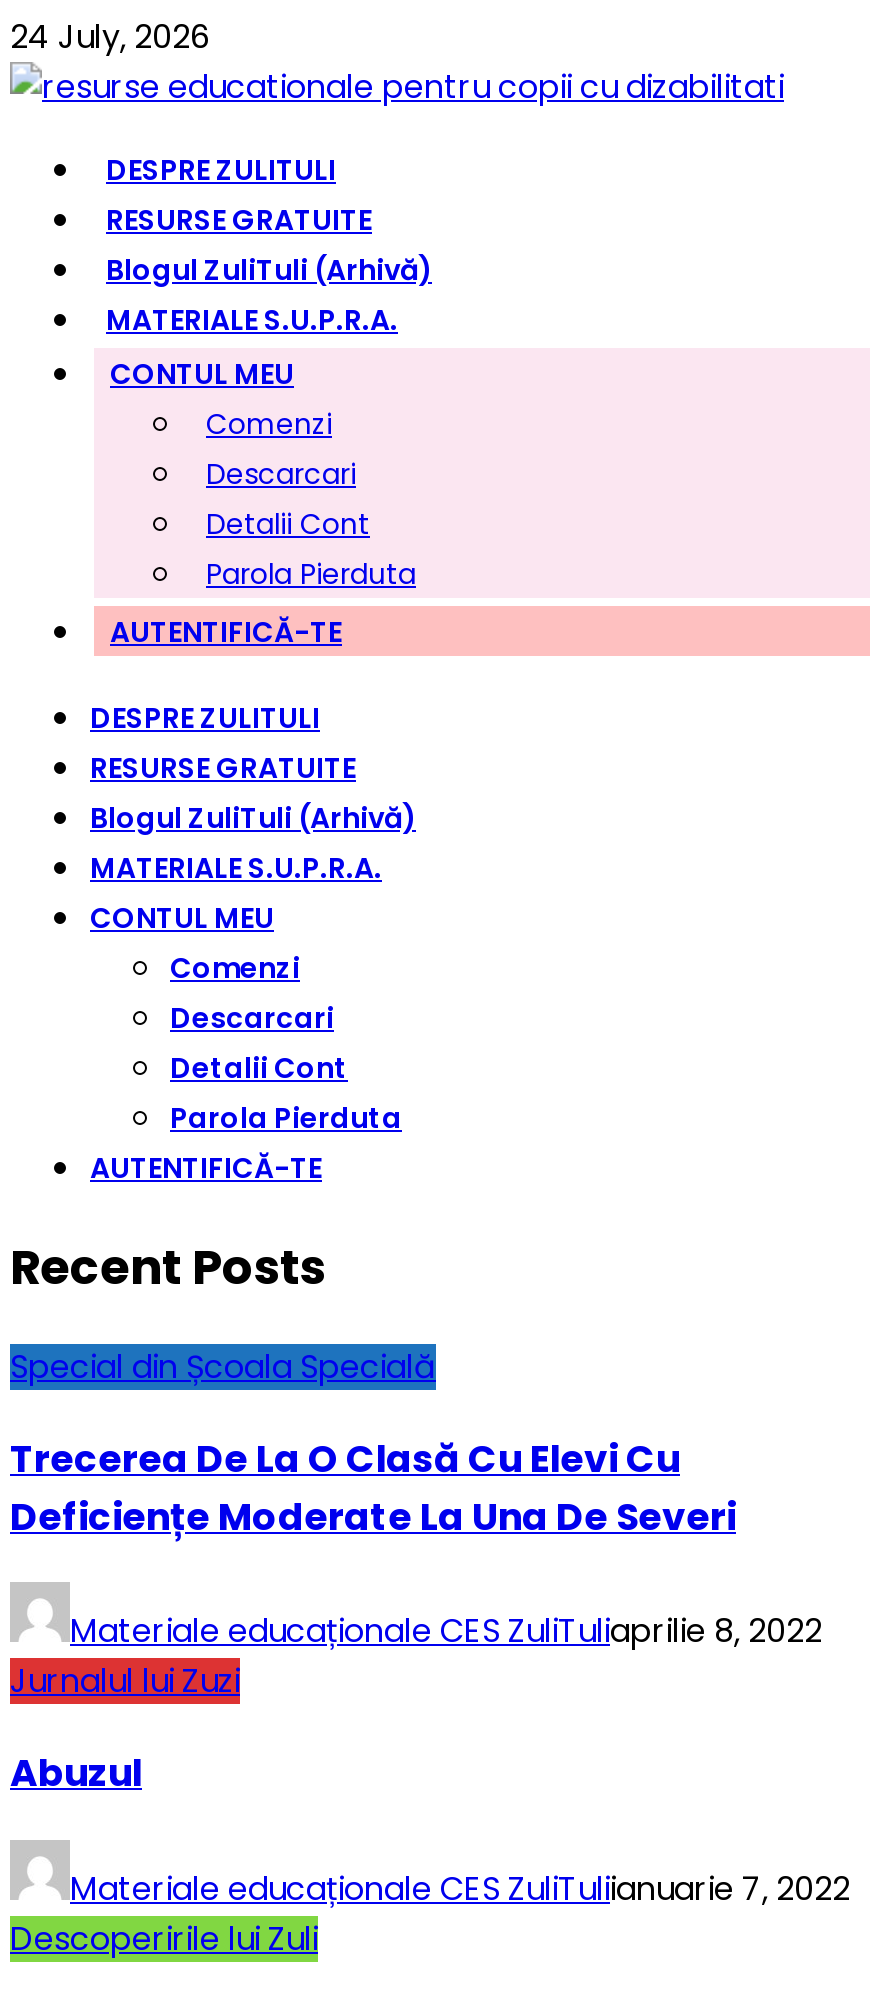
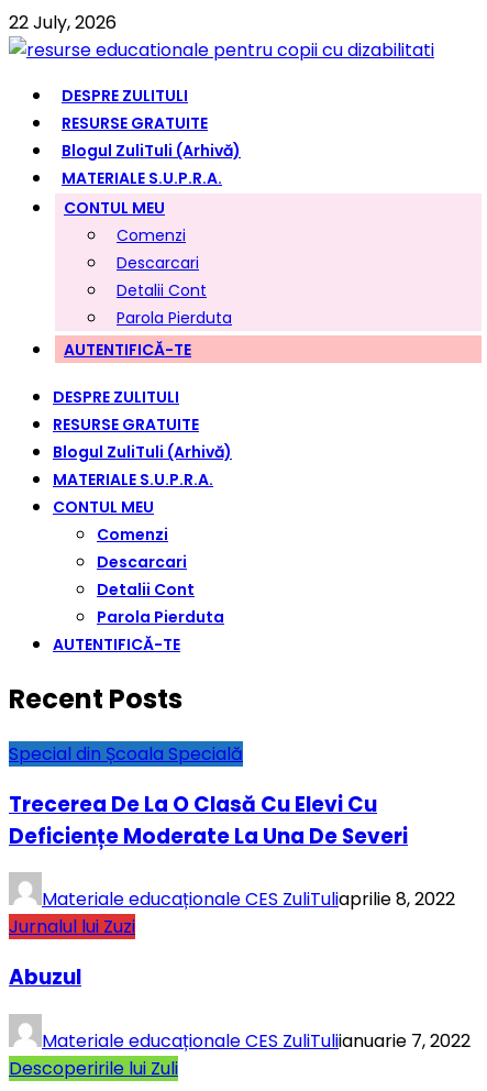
[10,14,210,60] 24 July, 2026 -> [9,10,117,35] 22 July, 2026

